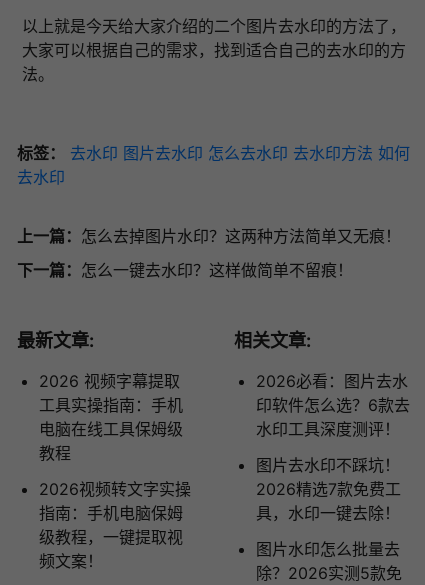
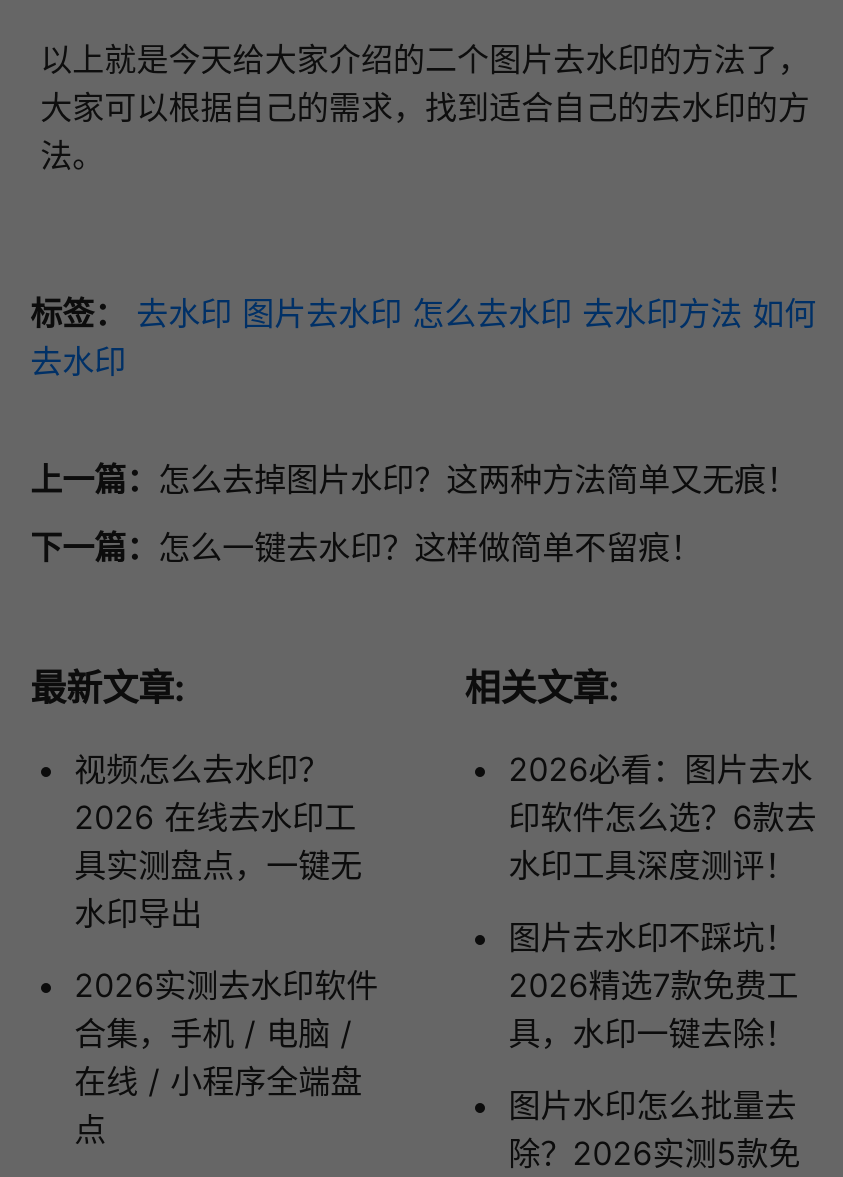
[39,371,183,463] 2026 视频字幕提取 | 工具实操指南：手机 | 电脑在线工具保姆级 | 教程 -> [74,749,362,933] 视频怎么去水印？ | 2026 在线去水印工 | 具实测盘点，一键无 | 水印导出
[39,479,191,571] 2026视频转文字实操 | 指南：手机电脑保姆 | 级教程，一键提取视 | 频文案！ -> [74,965,378,1149] 2026实测去水印软件 | 合集，手机 / 电脑 / | 在线 / 小程序全端盘 | 点

